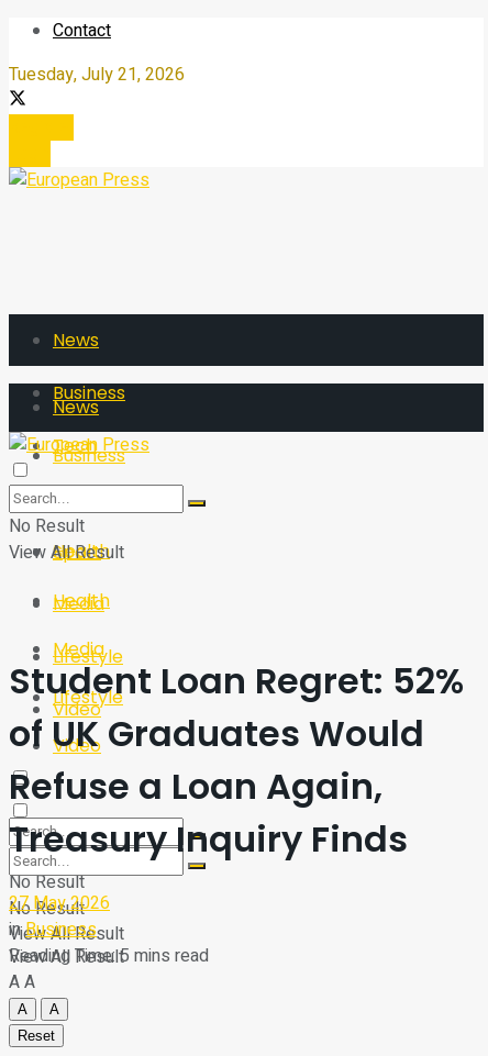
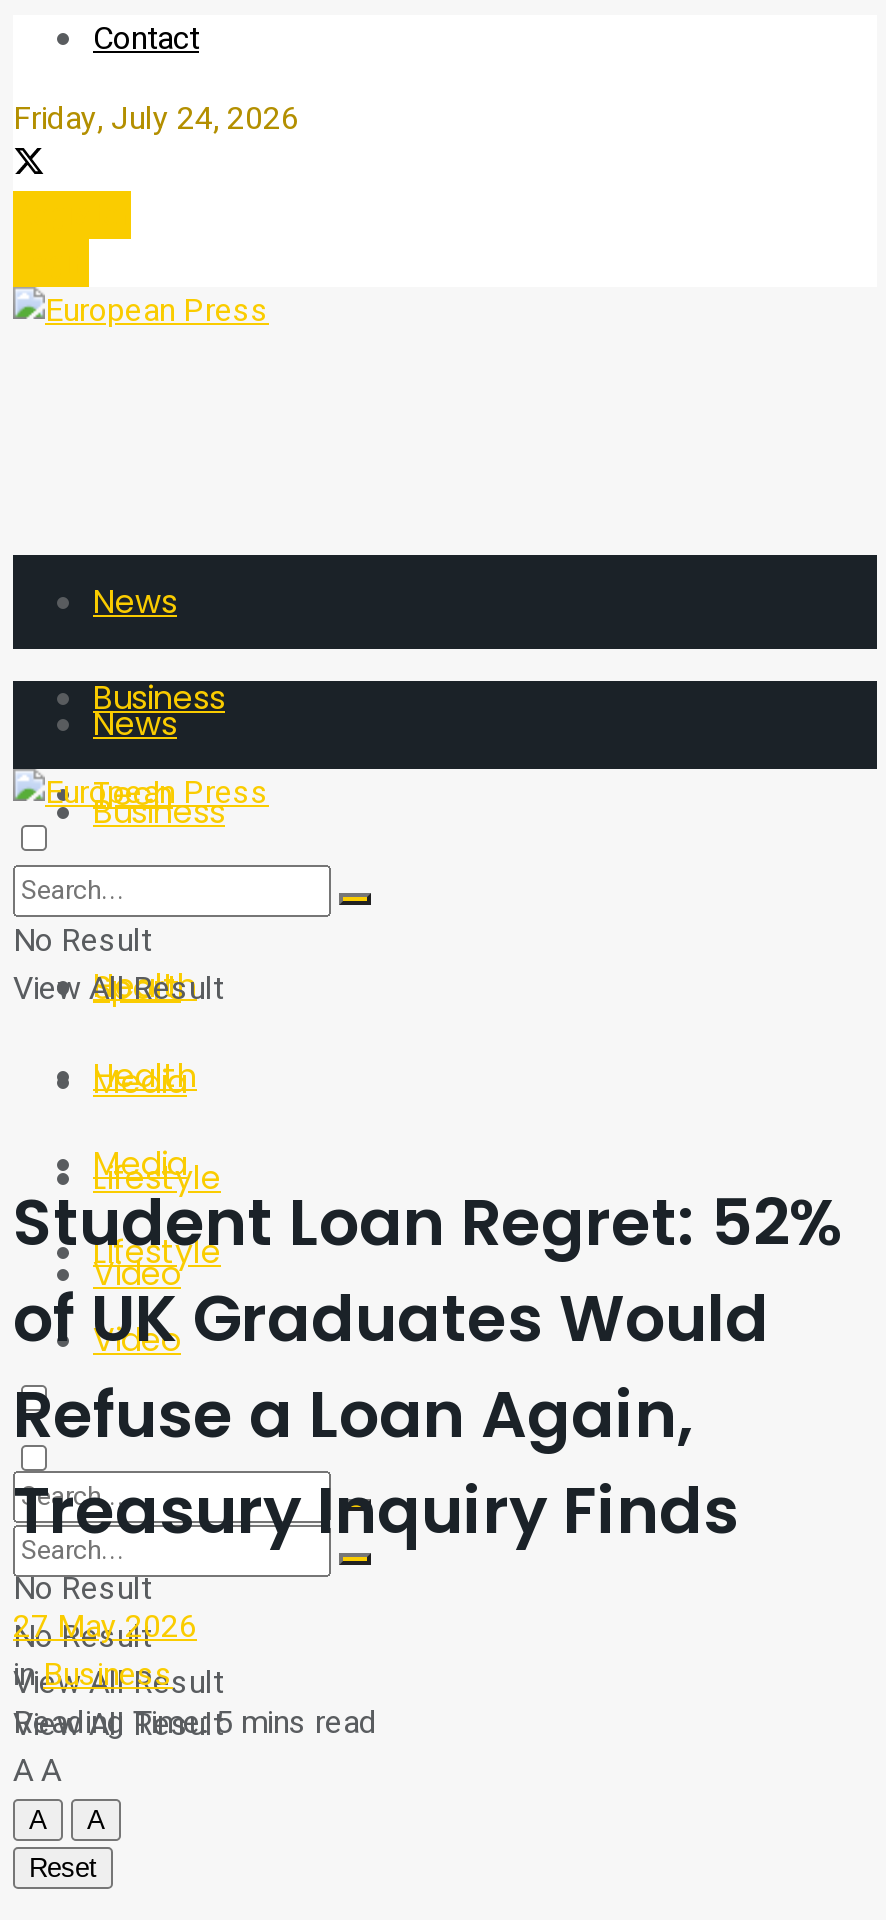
[9,62,185,88] Tuesday, July 21, 2026 -> [13,95,299,143] Friday, July 24, 2026

